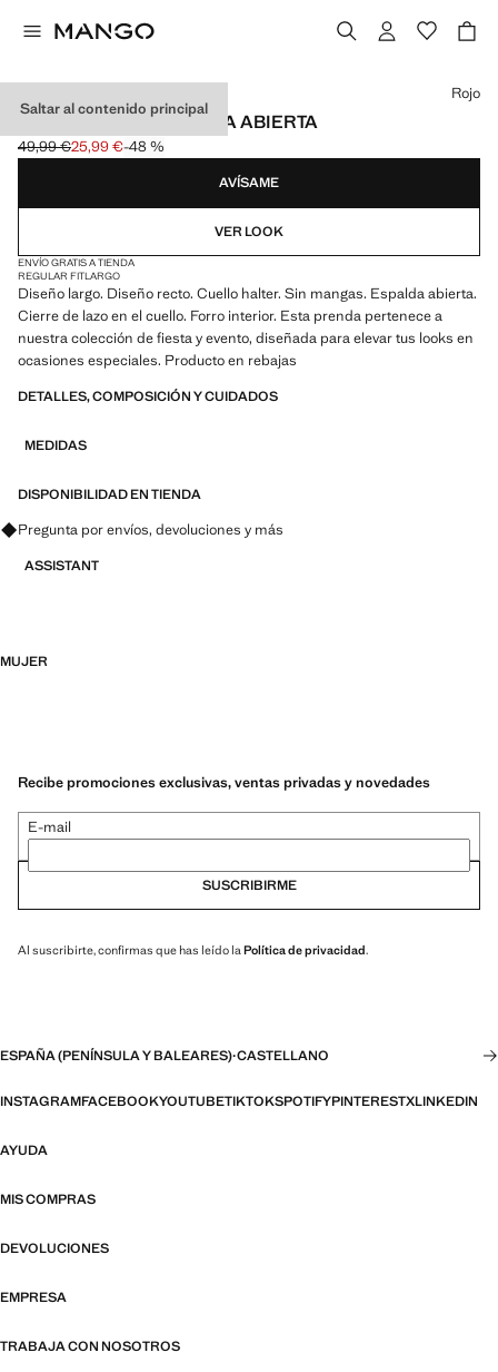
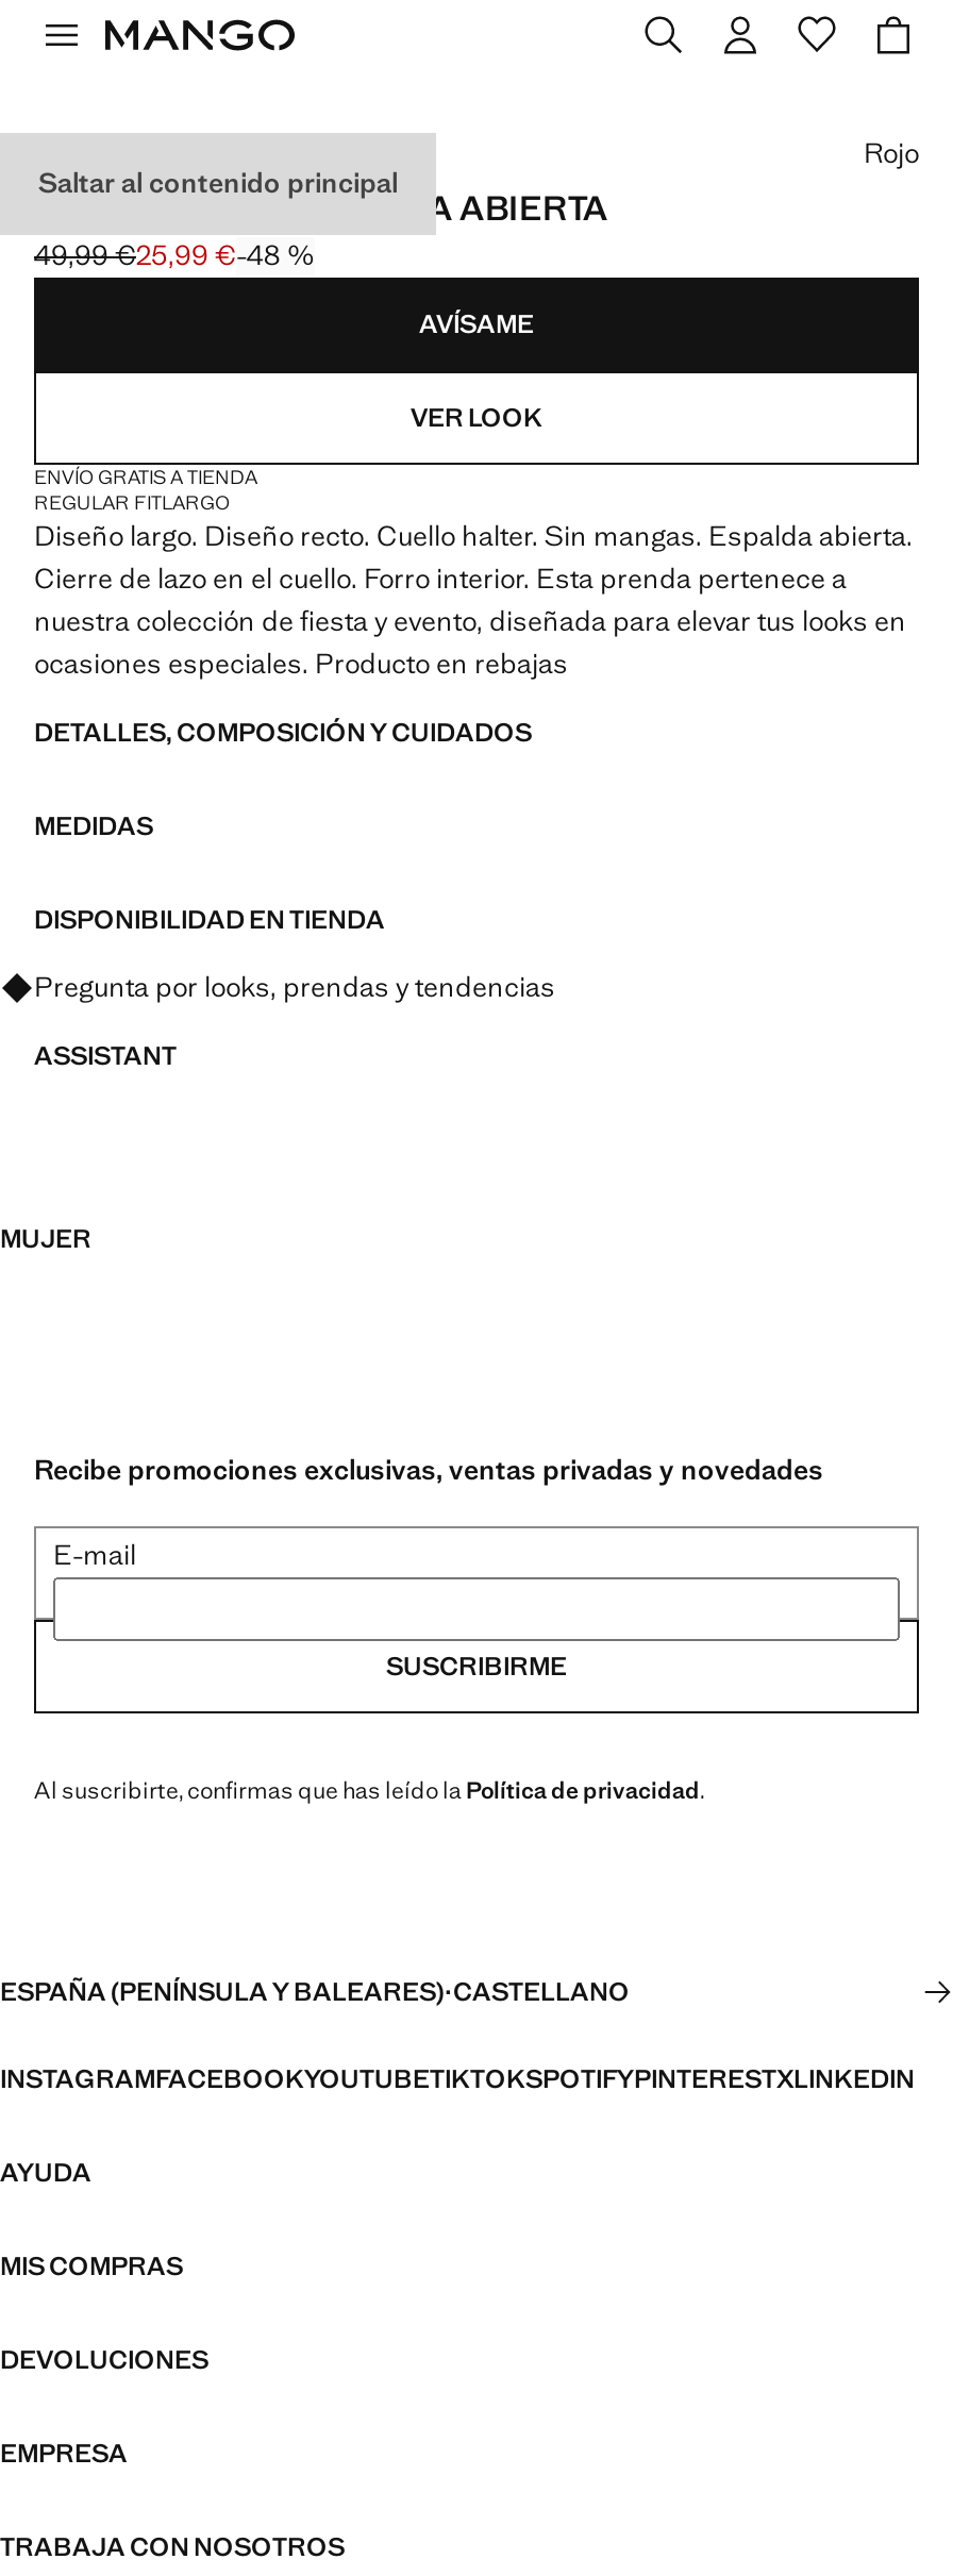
[18,520,283,539] Pregunta por envíos, devoluciones y más -> [34,969,555,1005] Pregunta por looks, prendas y tendencias

